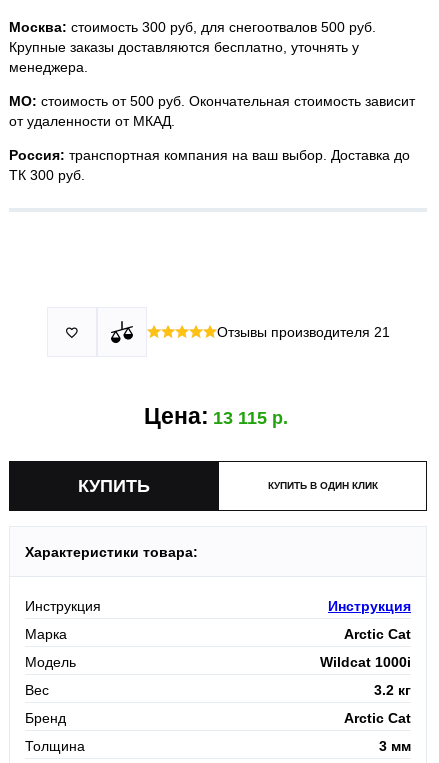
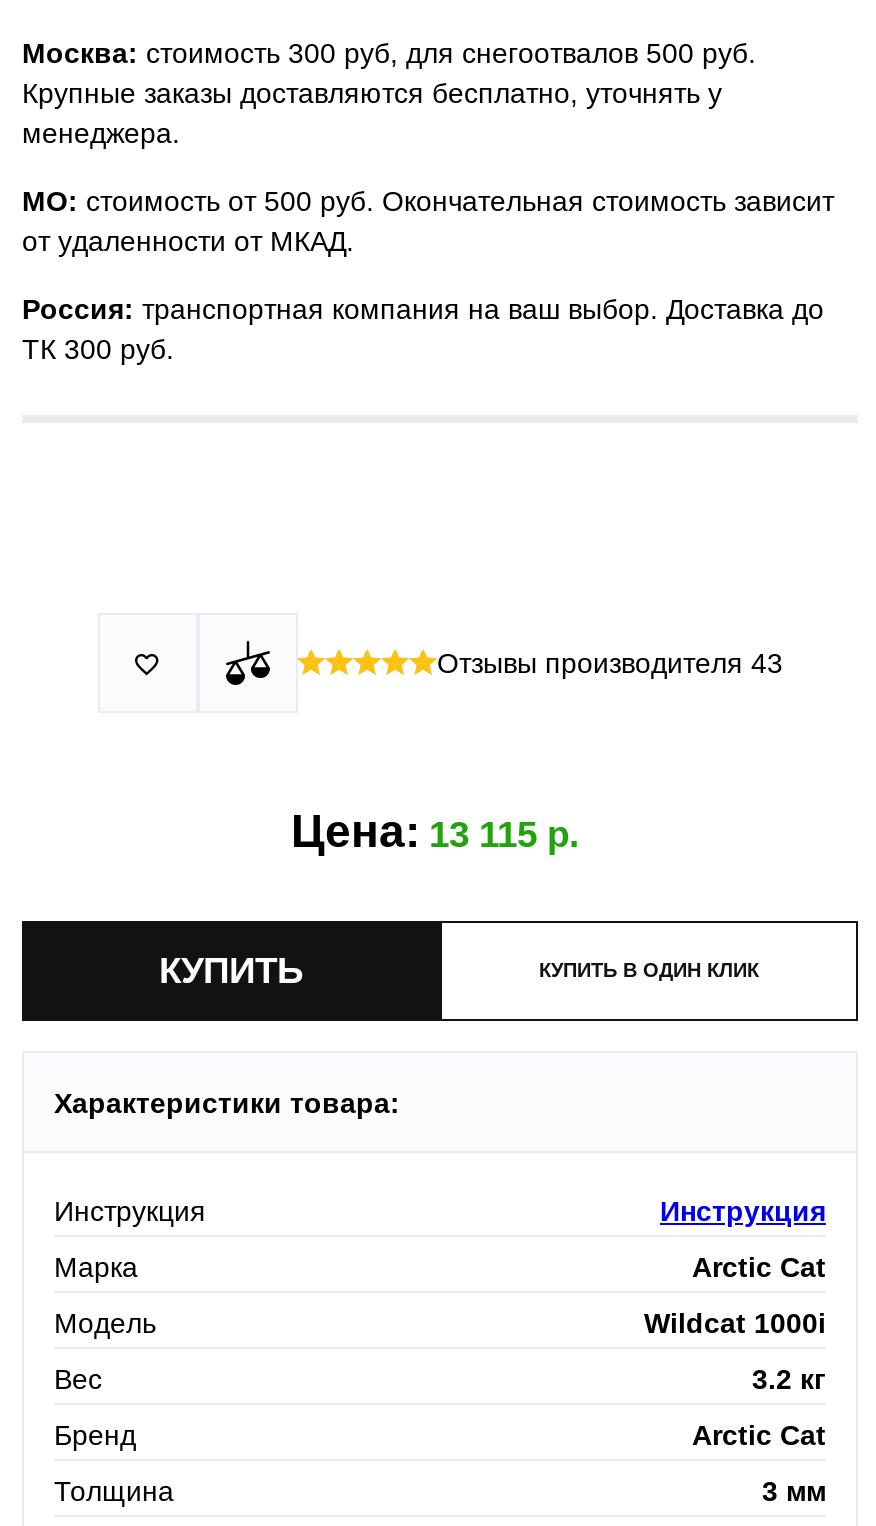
[216,324,389,340] Отзывы производителя 21 -> [437,647,783,679] Отзывы производителя 43

